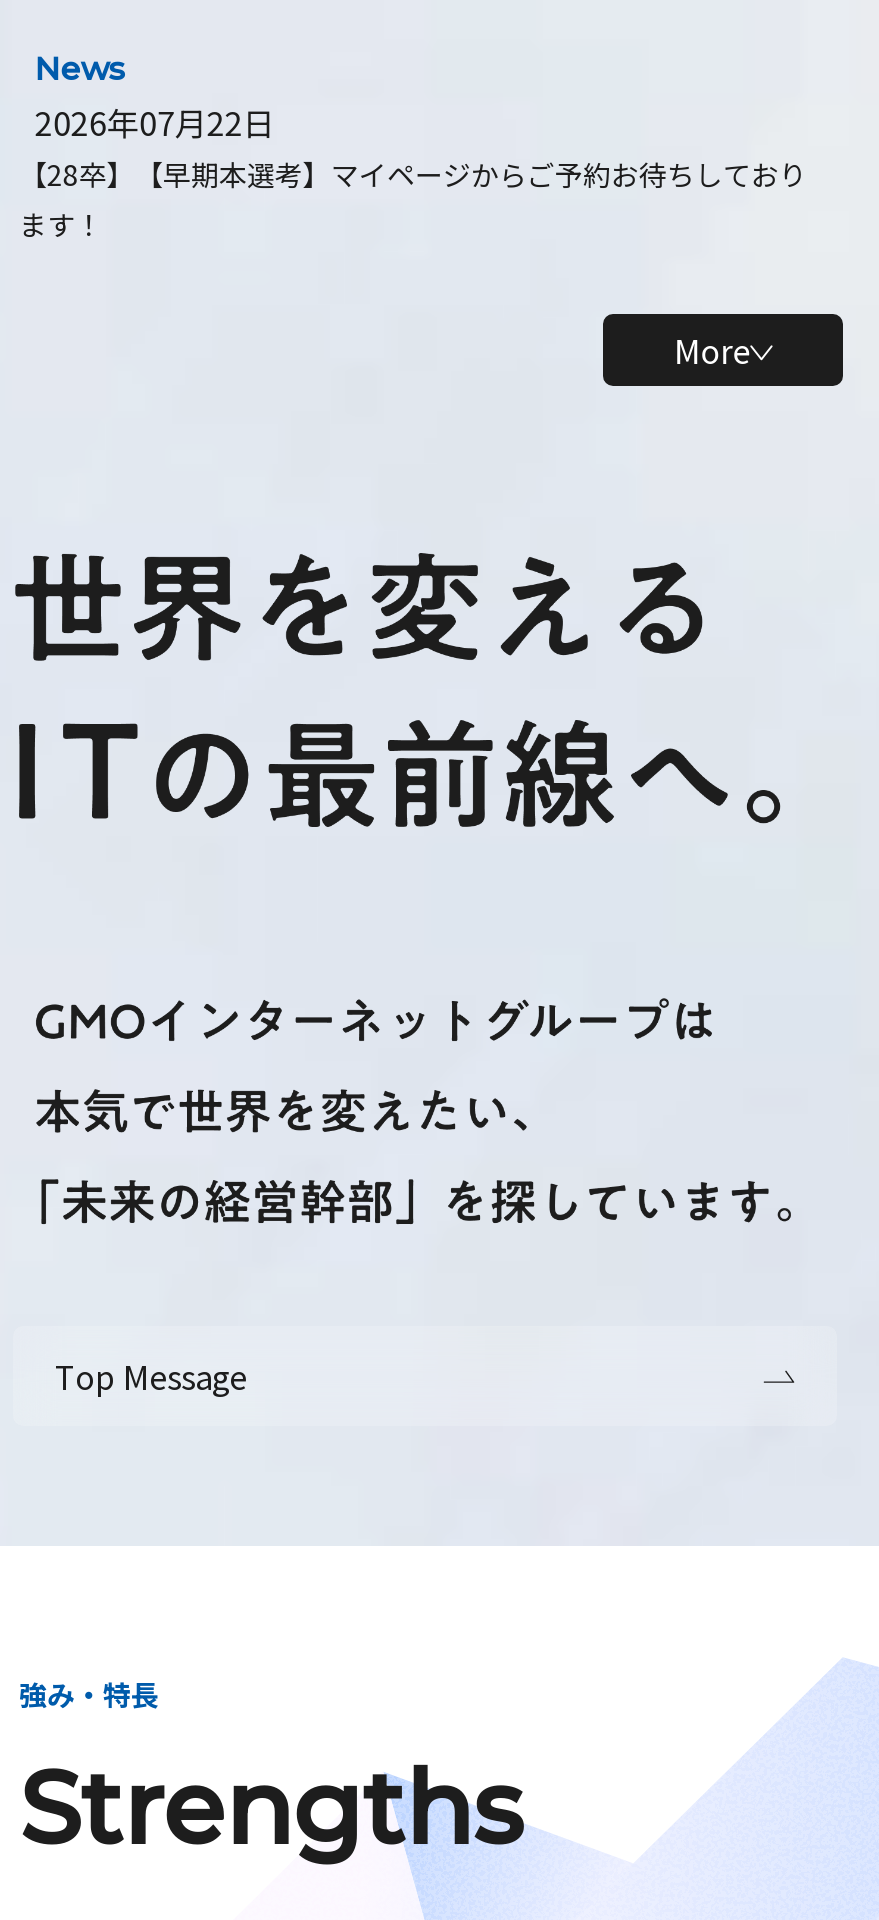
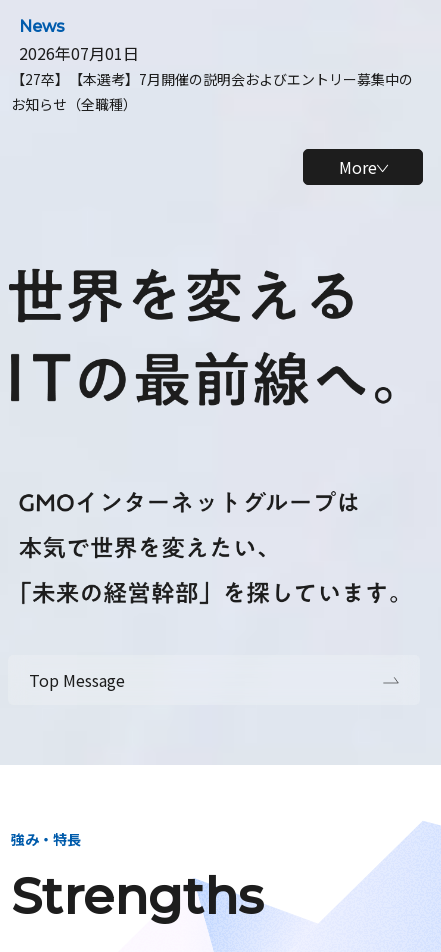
[19,98,807,244] 2026年07月22日 | 【28卒】【早期本選考】マイページからご予約お待ちしており | ます！ -> [11,41,413,114] 2026年07月01日 | 【27卒】【本選考】7月開催の説明会およびエントリー募集中の | お知らせ（全職種）

